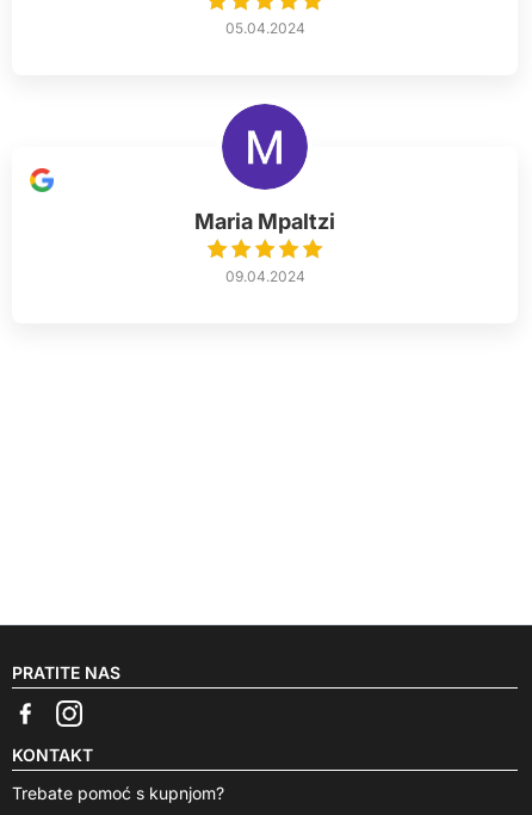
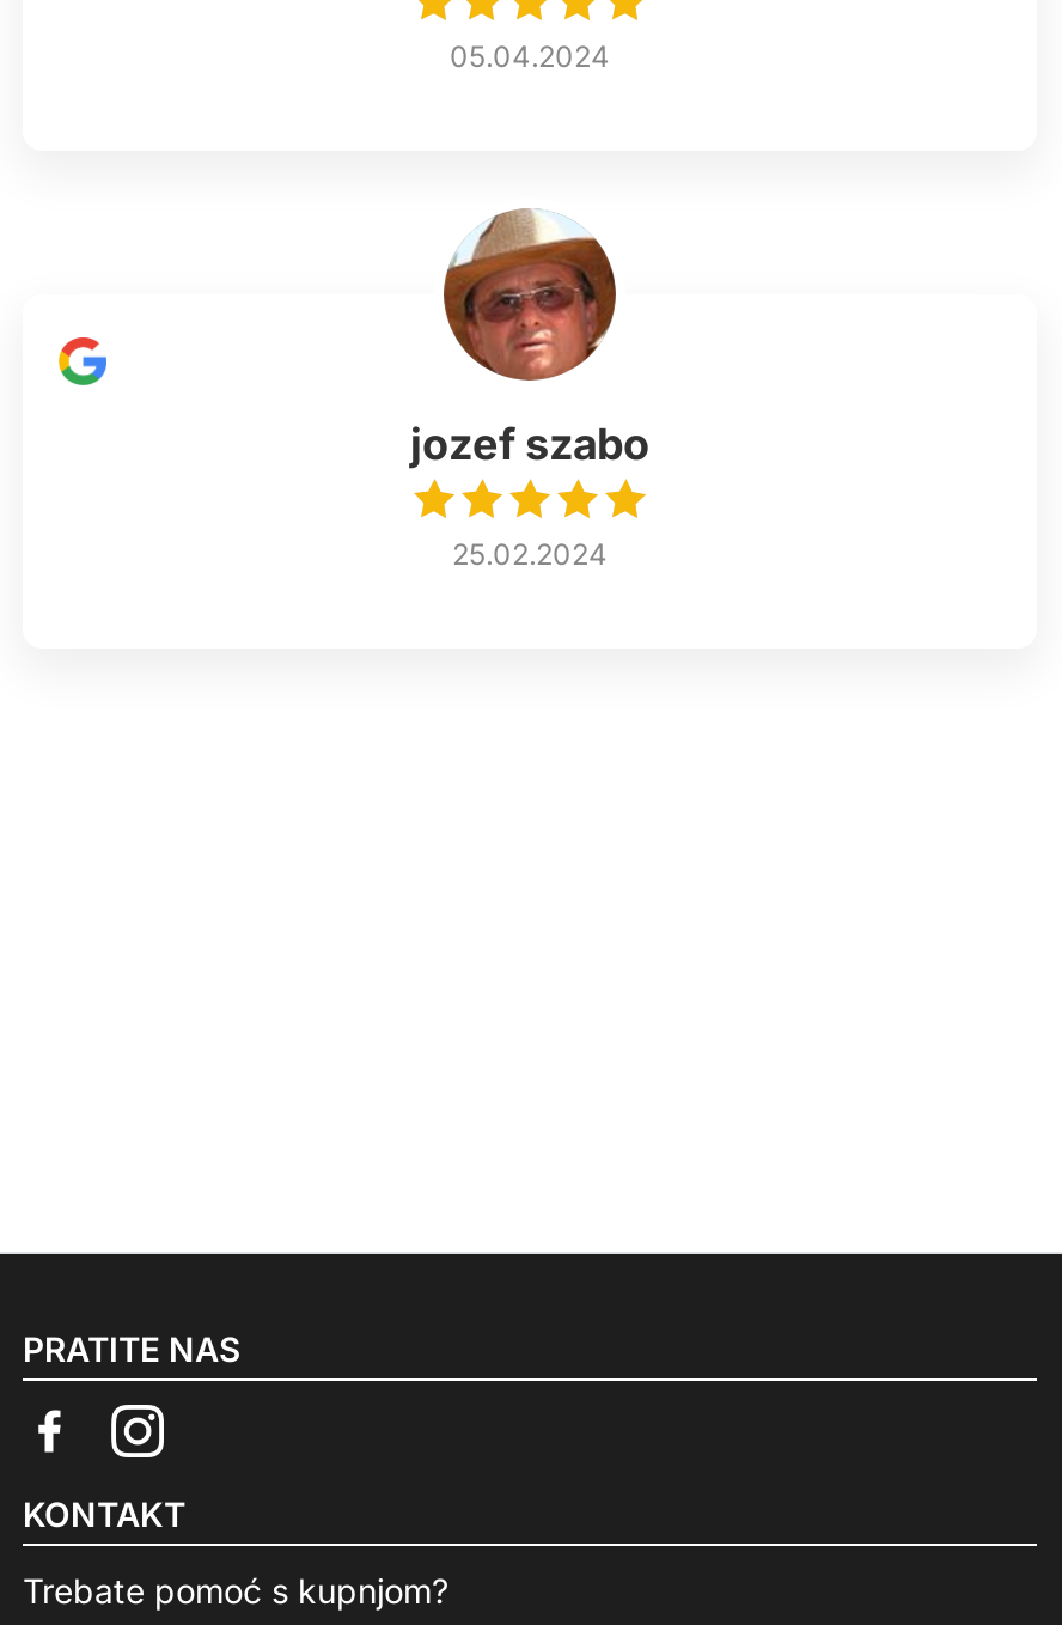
[194,103,335,234] [image] | Maria Mpaltzi -> [410,208,649,469] [image] | jozef szabo
[225,267,305,285] 09.04.2024 -> [452,536,608,572] 25.02.2024

